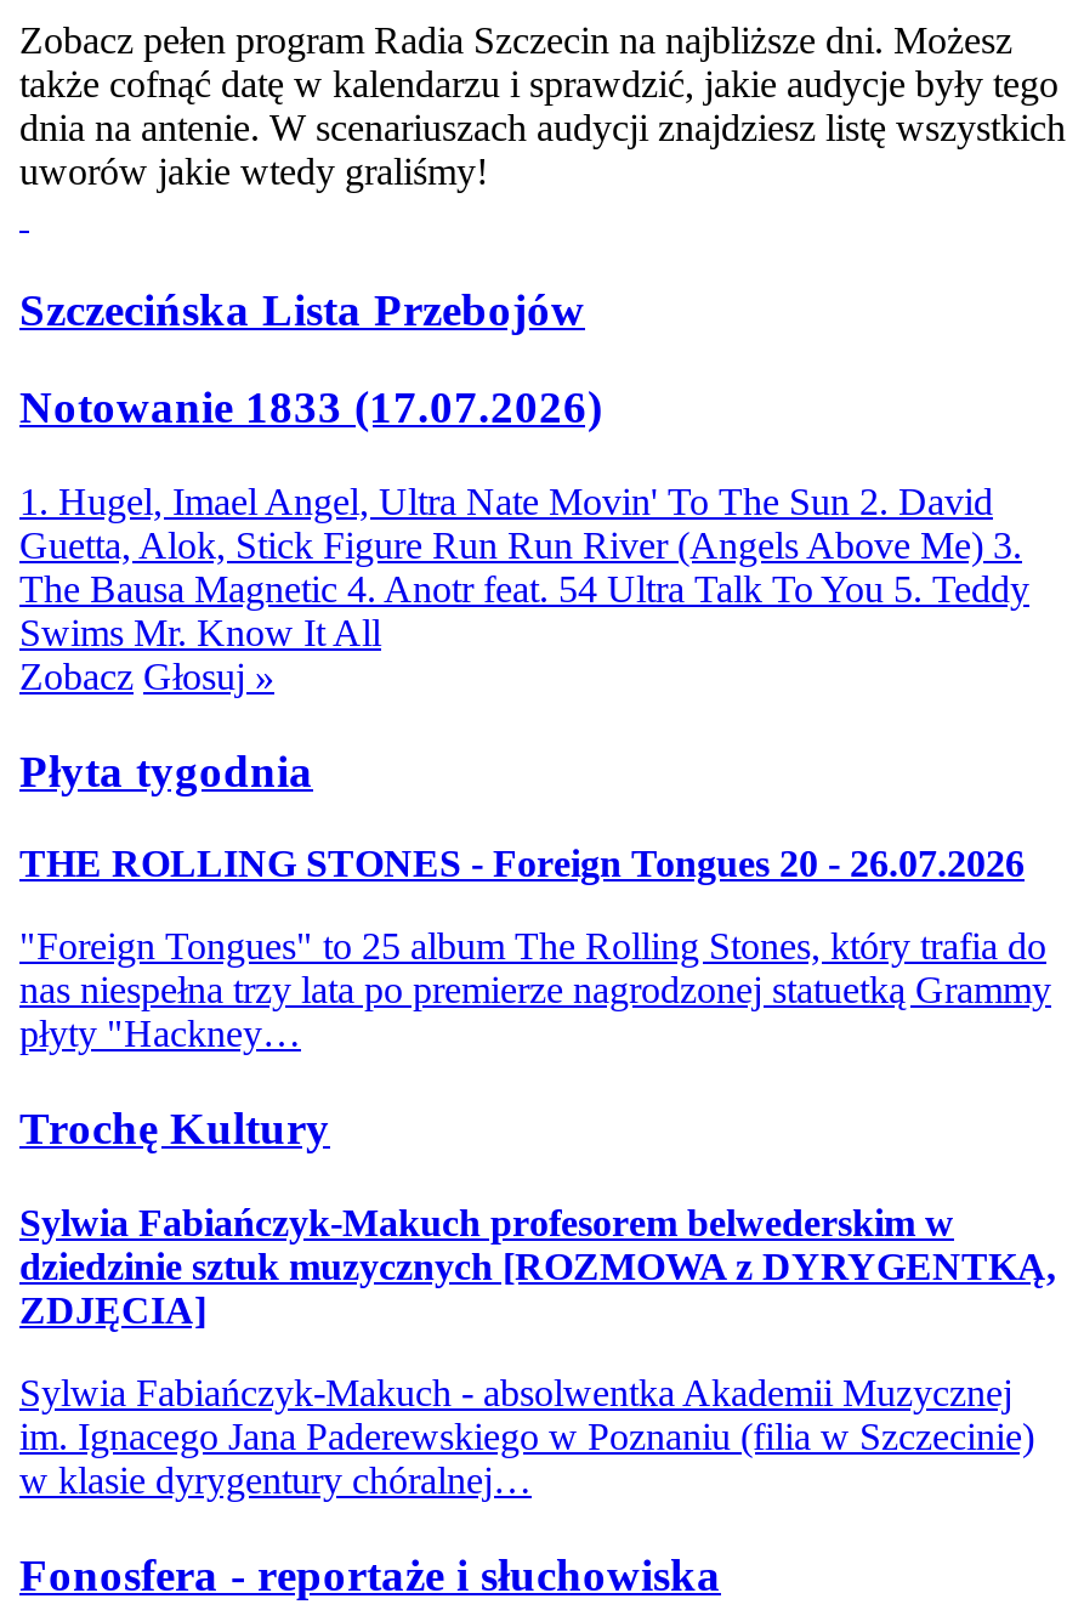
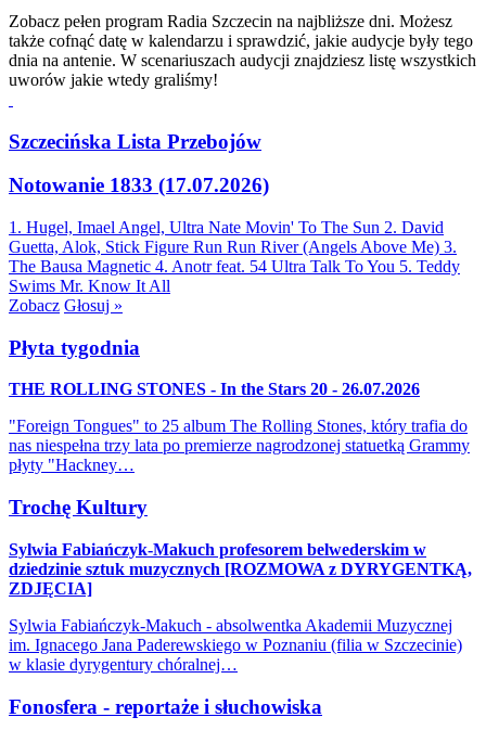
[19,844,1025,885] THE ROLLING STONES - Foreign Tongues 20 - 26.07.2026 -> [9,380,420,399] THE ROLLING STONES - In the Stars 20 - 26.07.2026

